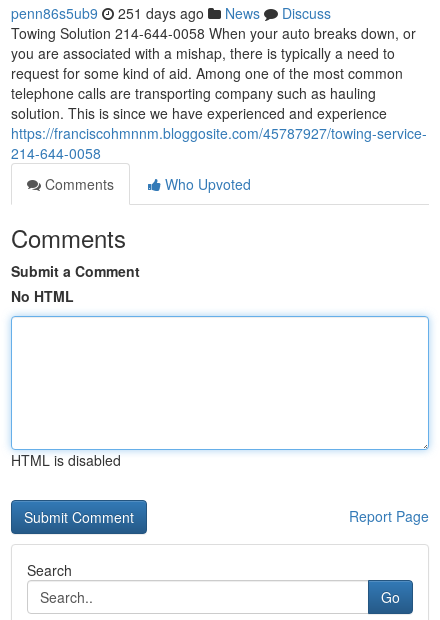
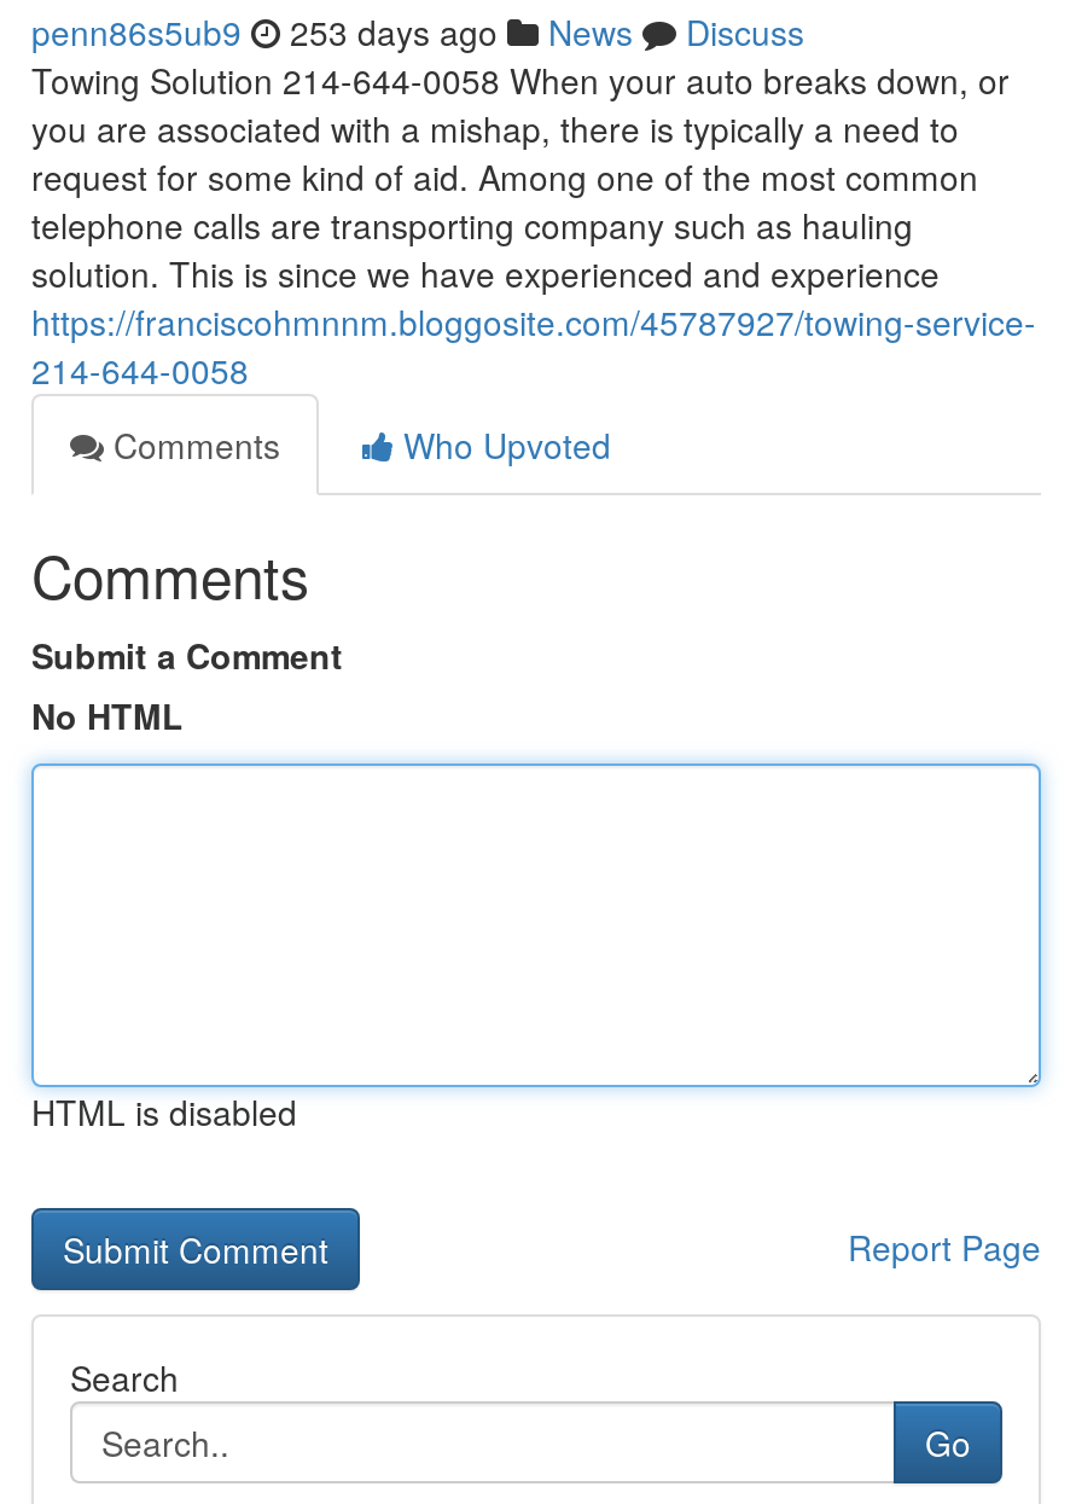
[11,3,331,23] penn86s5ub9 251 days ago News Discuss -> [31,7,804,56] penn86s5ub9 253 days ago News Discuss

